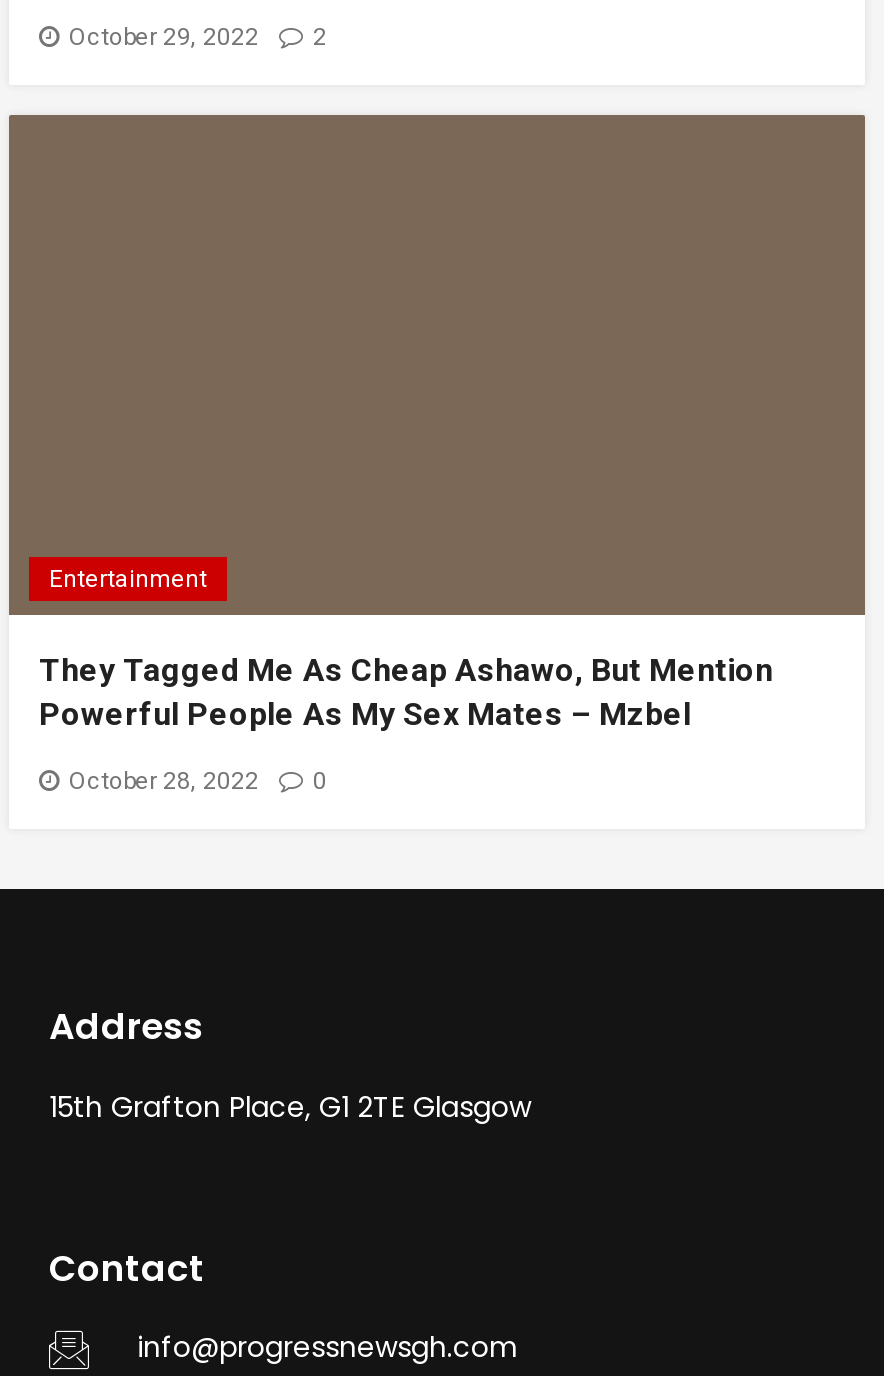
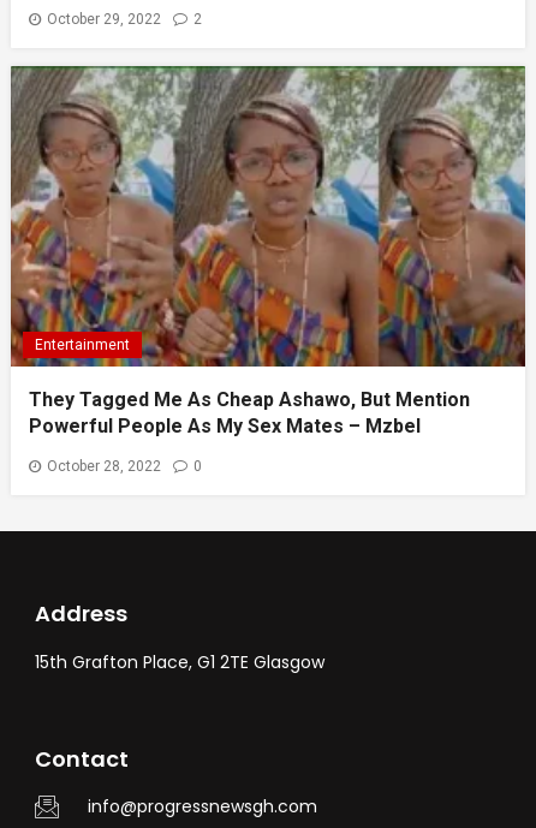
none -> [11,66,525,368] [image]

